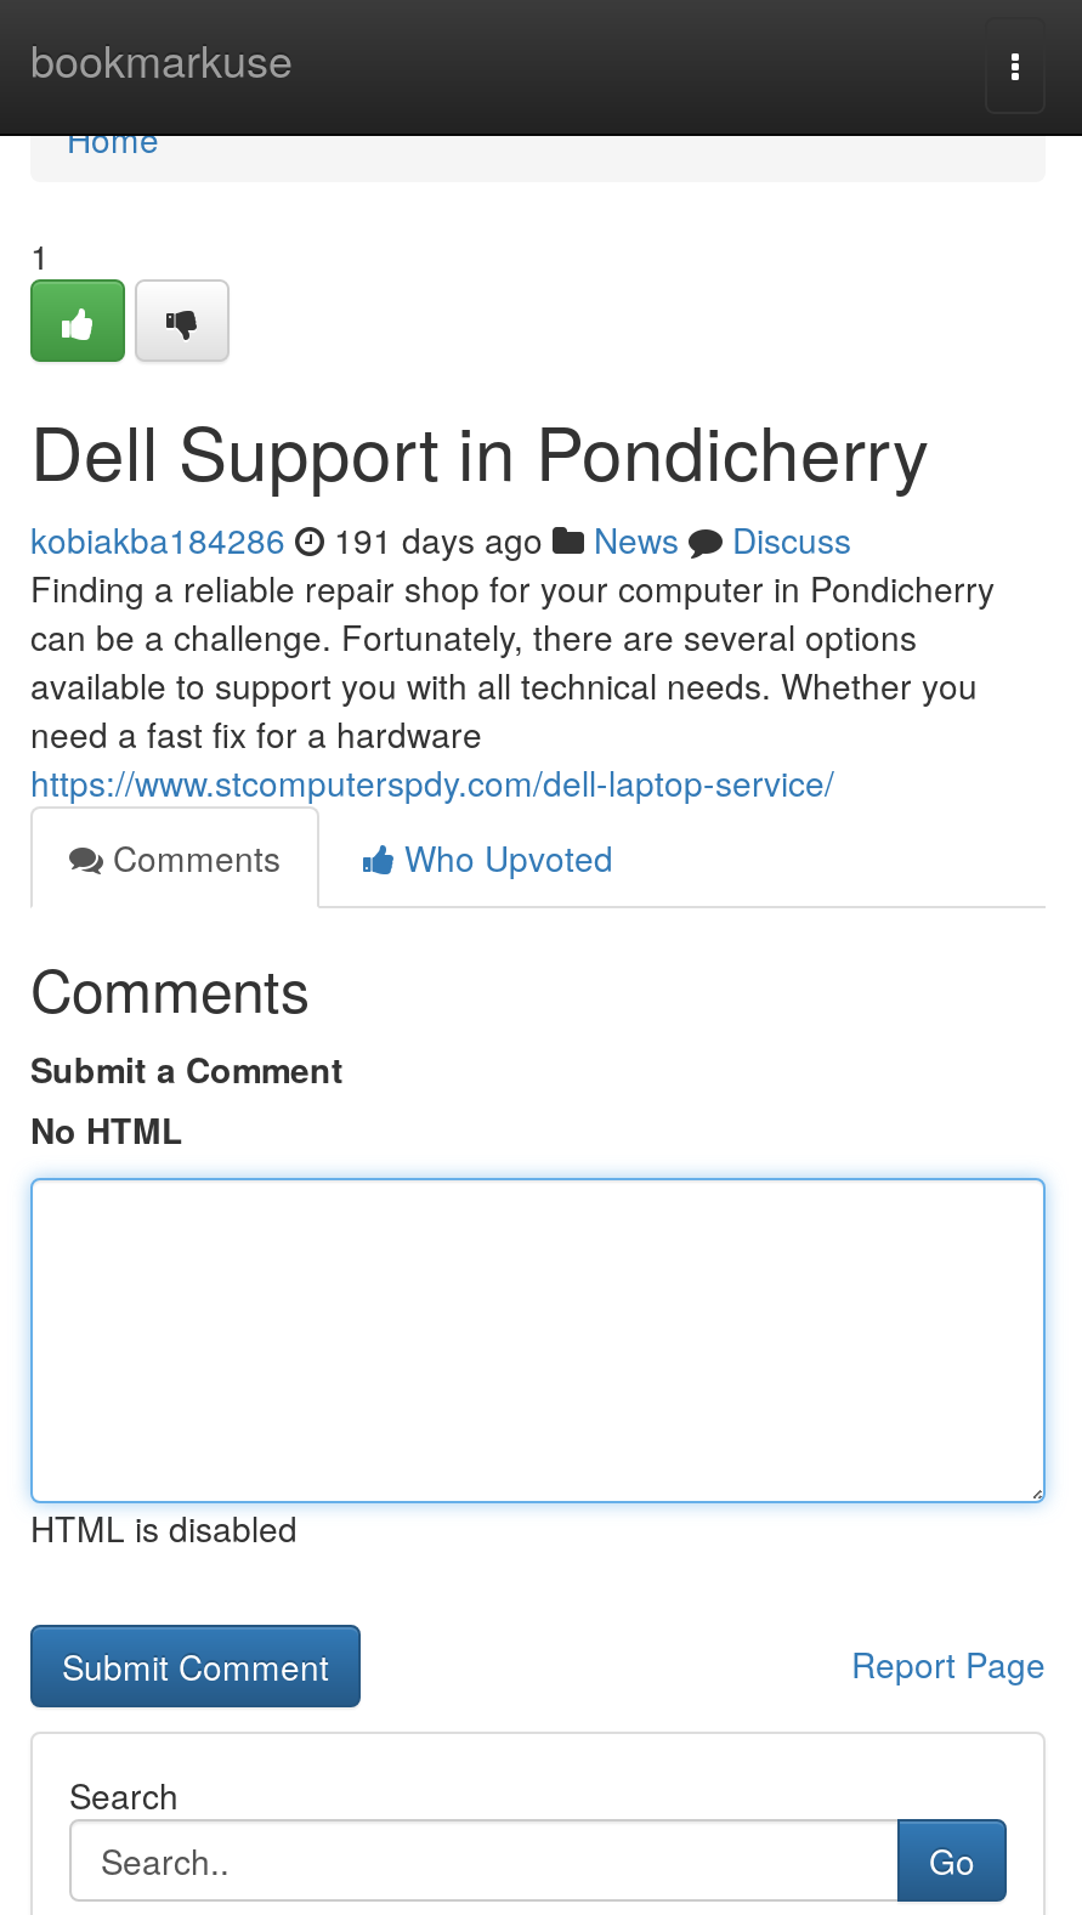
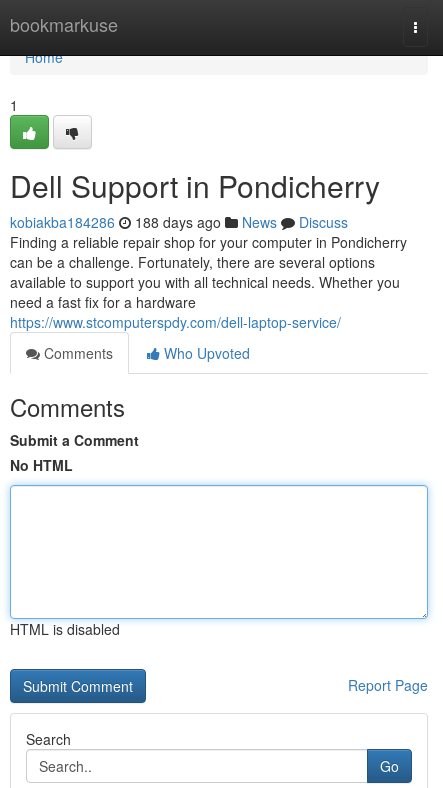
[30,515,851,563] kobiakba184286 191 days ago News Discuss -> [10,212,348,232] kobiakba184286 188 days ago News Discuss

